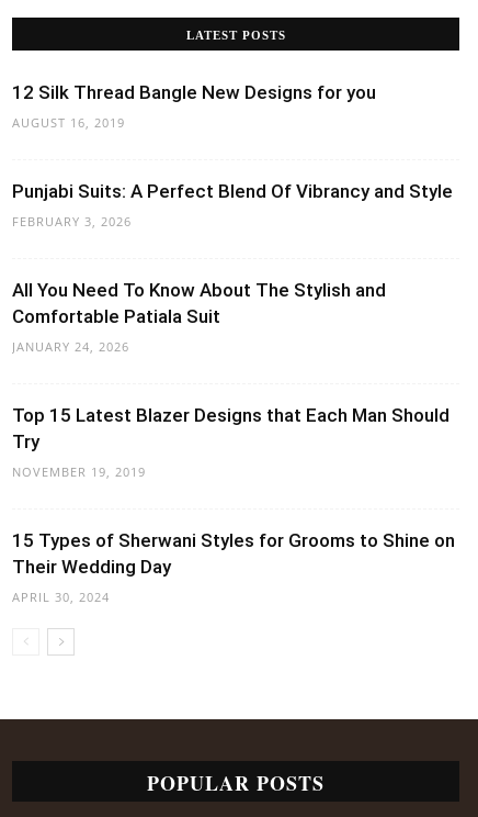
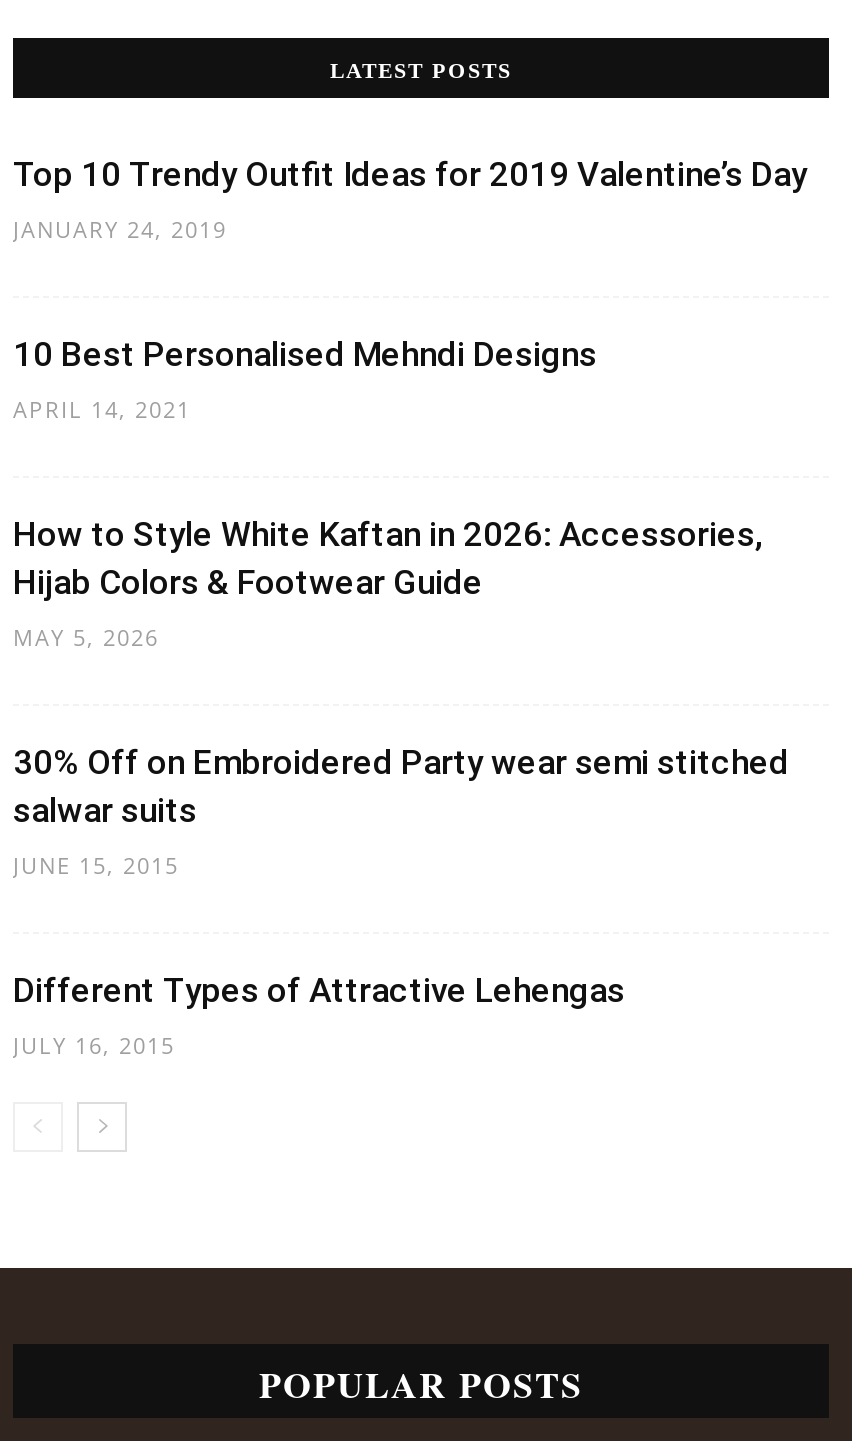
[12,81,376,103] 12 Silk Thread Bangle New Designs for you -> [13,154,807,194] Top 10 Trendy Outfit Ideas for 2019 Valentine’s Day
[12,114,125,130] AUGUST 16, 2019 -> [13,214,227,244] JANUARY 24, 2019
[12,180,457,202] Punjabi Suits: A Perfect Blend Of Vibrancy and Style -> [13,334,597,374] 10 Best Personalised Mehndi Designs
[12,213,132,229] FEBRUARY 3, 2026 -> [13,394,191,424] APRIL 14, 2021
[12,279,386,327] All You Need To Know About The Stylish and | Comfortable Patiala Suit -> [13,514,763,602] How to Style White Kaftan in 2026: Accessories, | Hijab Colors & Footwear Guide
[12,338,129,354] JANUARY 24, 2026 -> [13,622,159,652] MAY 5, 2026
[12,404,449,452] Top 15 Latest Blazer Designs that Each Man Should | Try -> [13,742,789,830] 30% Off on Embroidered Party wear semi stitched | salwar suits
[12,463,146,480] NOVEMBER 19, 2019 -> [13,850,179,880] JUNE 15, 2015
[12,529,455,577] 15 Types of Sherwani Styles for Grooms to Shine on | Their Wedding Day -> [13,970,625,1010] Different Types of Attractive Lehengas
[12,588,110,605] APRIL 30, 2024 -> [13,1030,175,1060] JULY 16, 2015

